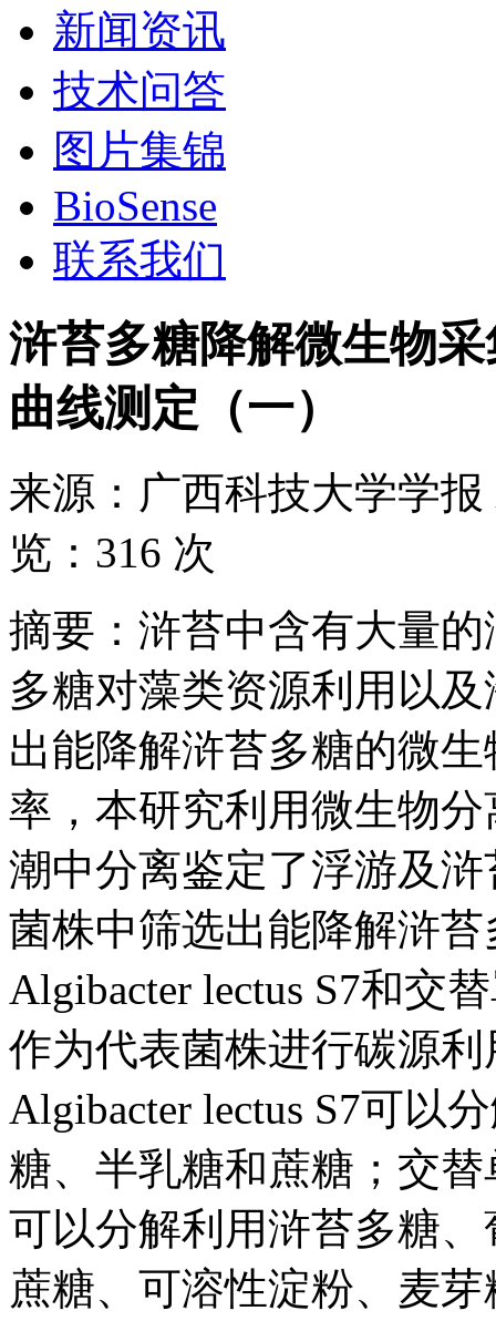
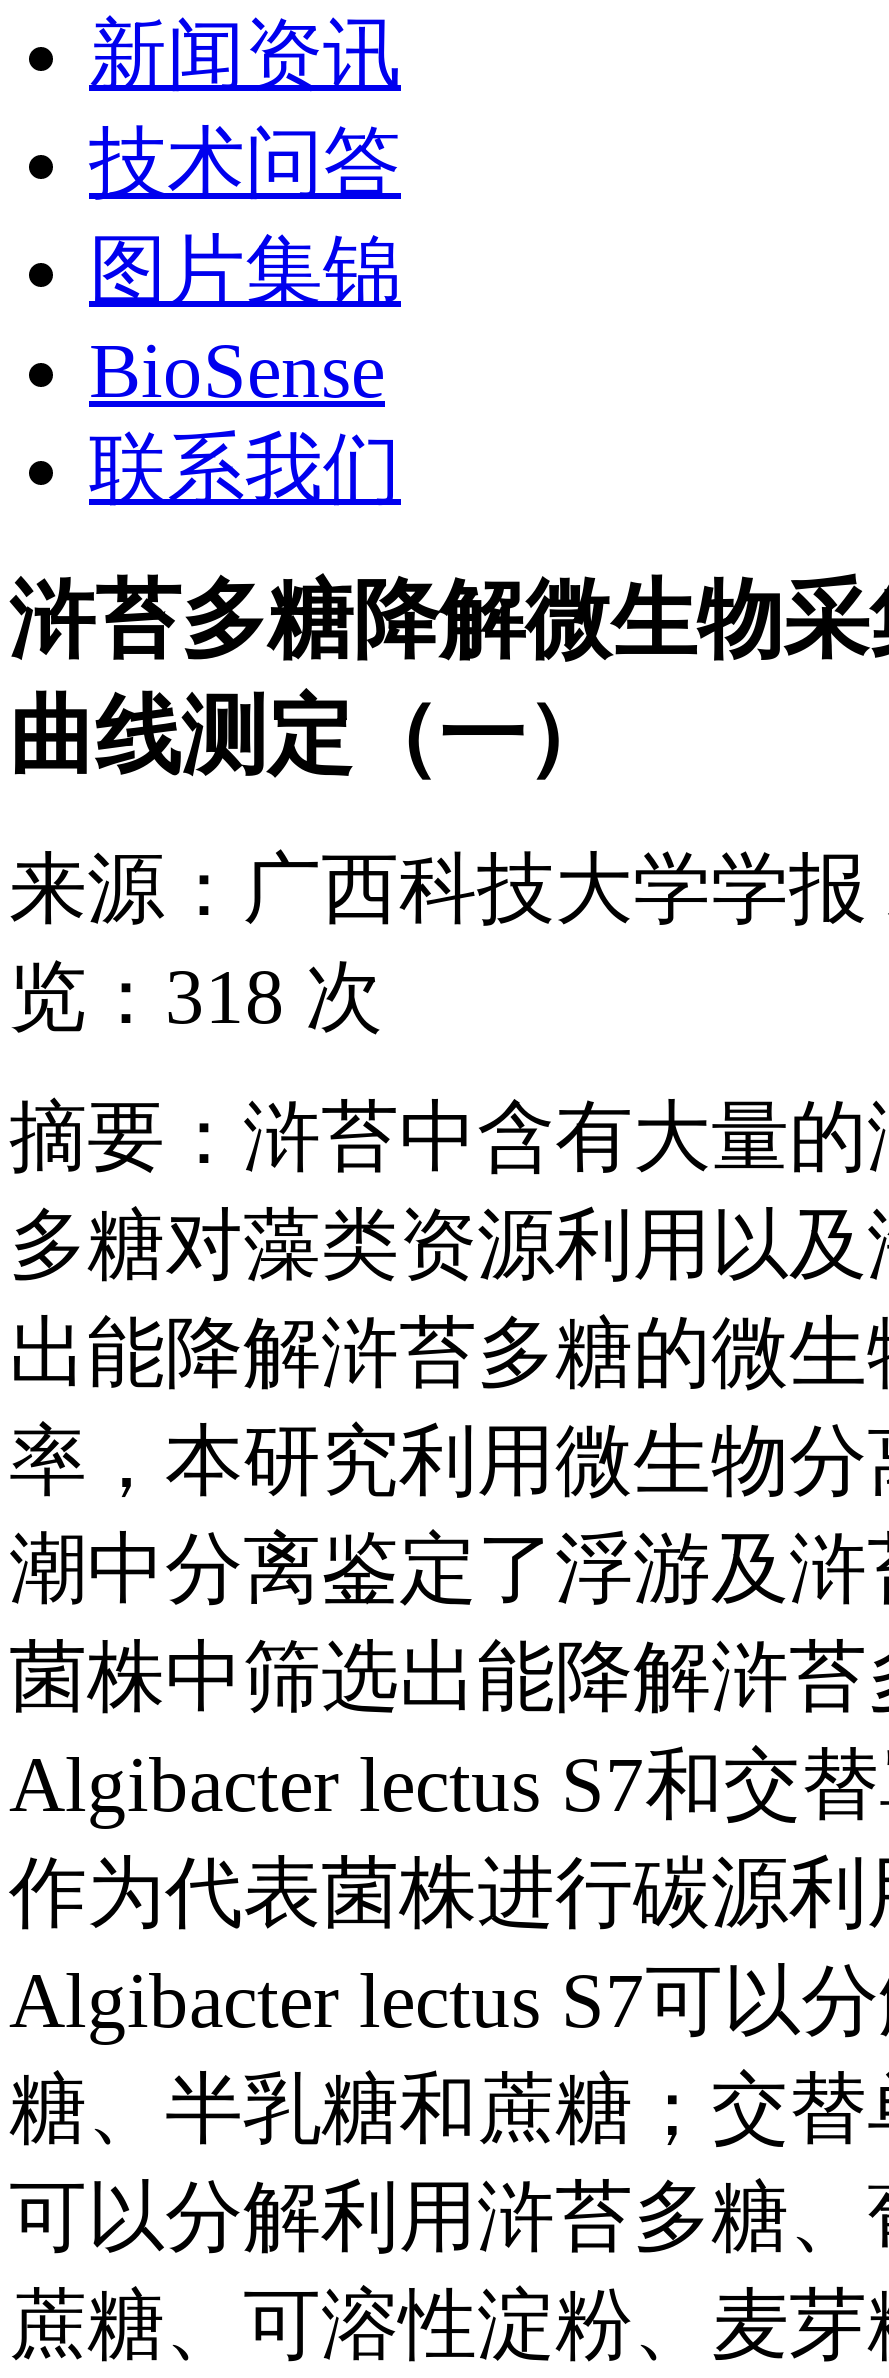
[9,528,216,576] 览：316 次 -> [9,953,383,1039] 览：318 次

